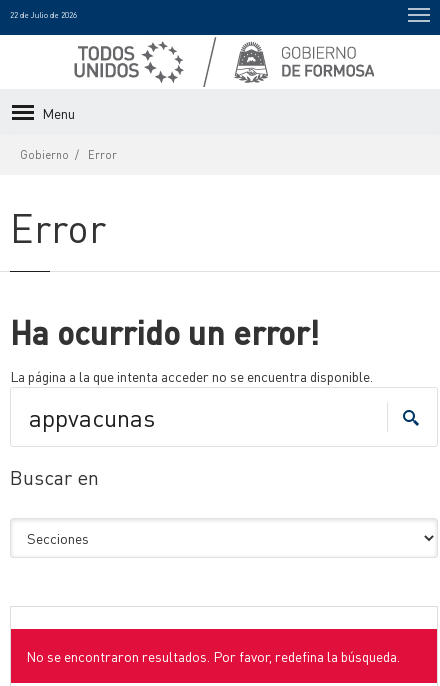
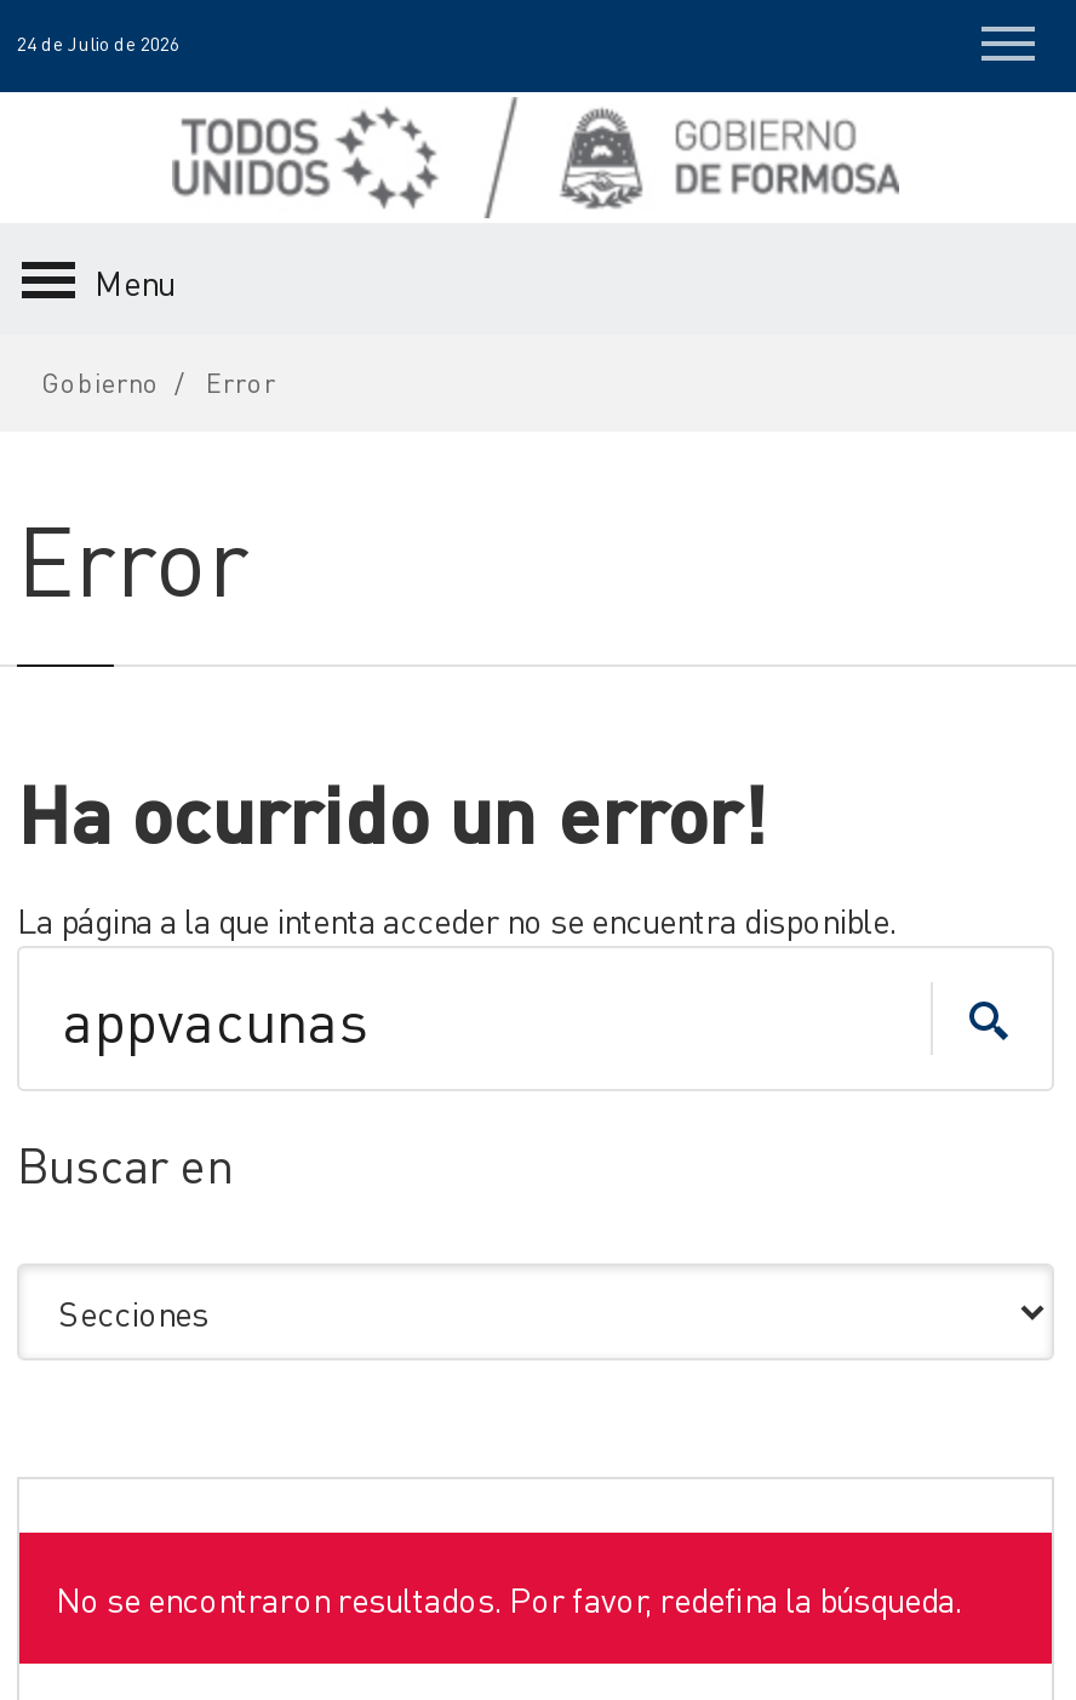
[10,10,77,20] 22 de Julio de 2026 -> [17,32,179,56] 24 de Julio de 2026

